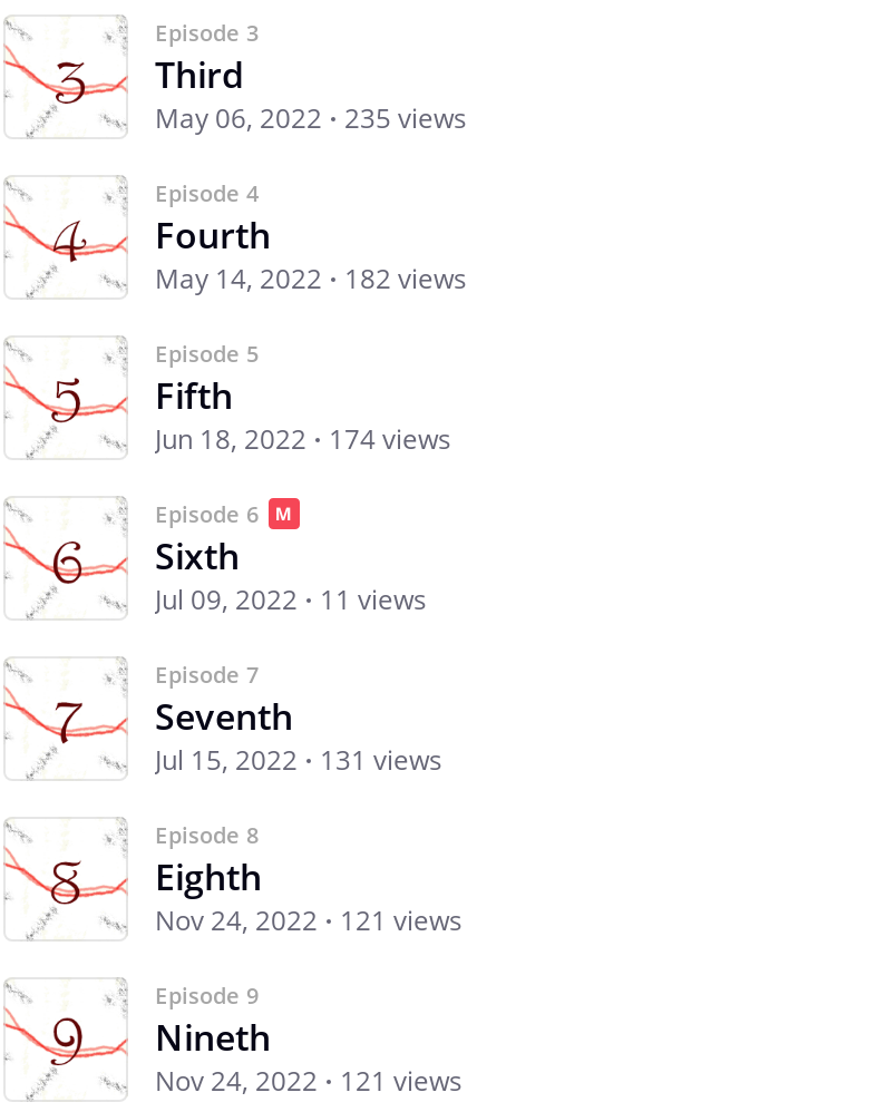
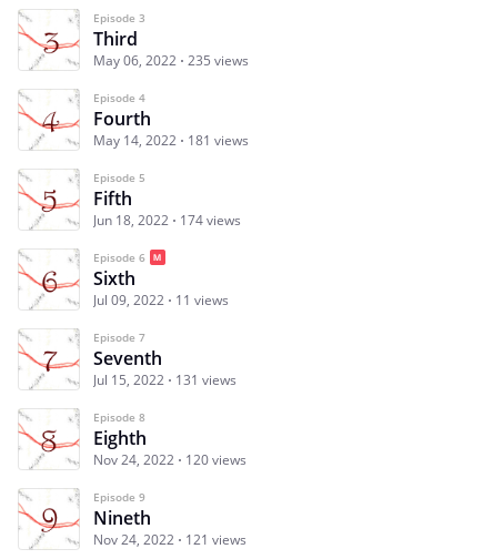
[155,260,467,297] May 14, 2022 182 views -> [93,131,249,150] May 14, 2022 181 views
[155,901,463,939] Nov 24, 2022 121 views -> [93,450,247,469] Nov 24, 2022 120 views

